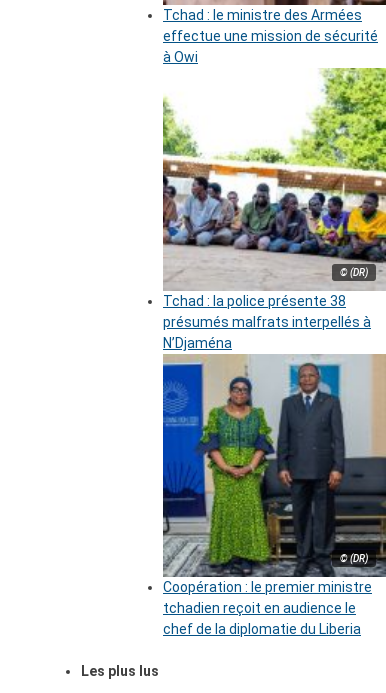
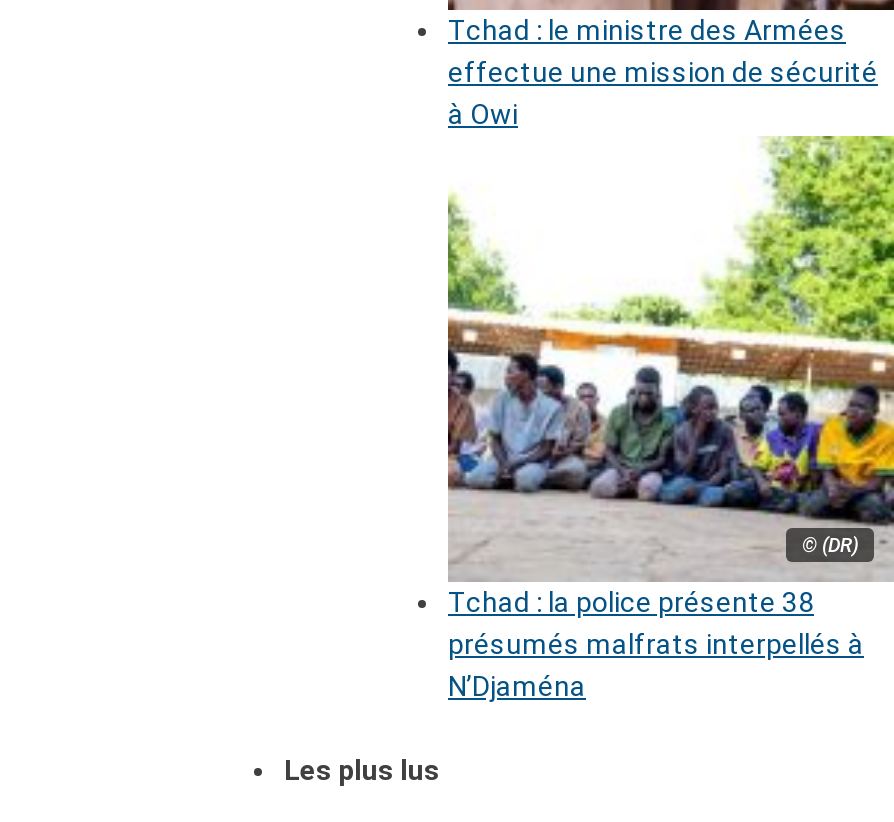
[162,353,383,637] [image] | © (DR) | Coopération : le premier ministre | tchadien reçoit en audience le | chef de la diplomatie du Liberia -> none

